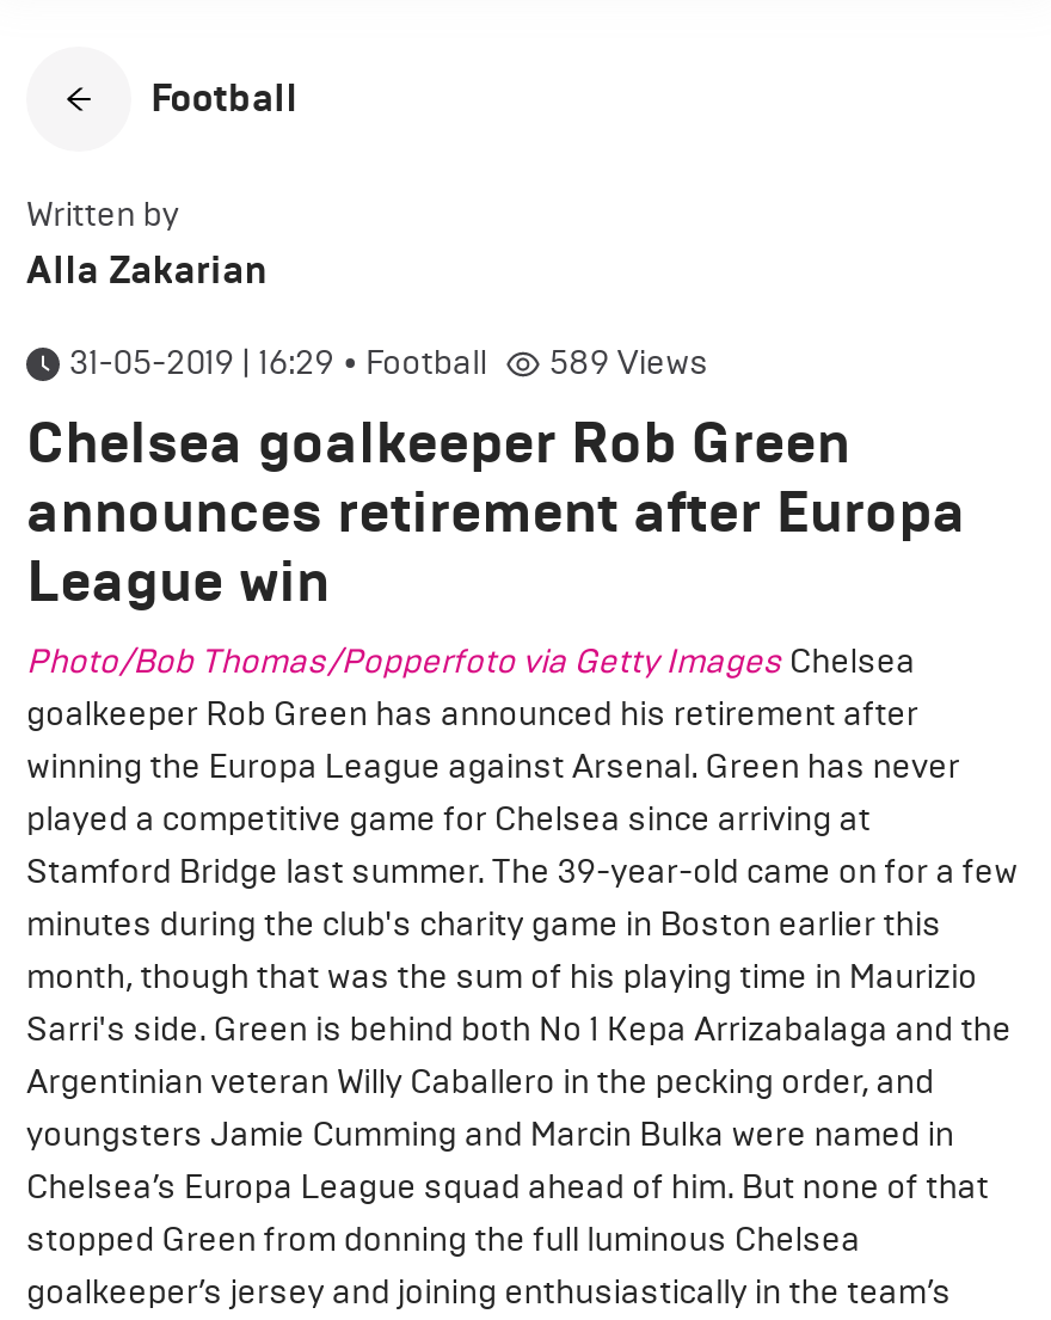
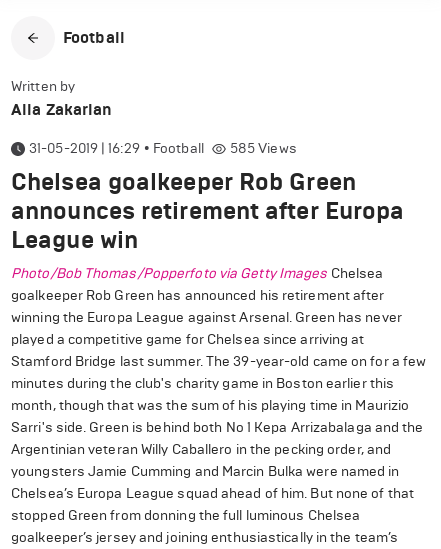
[549,343,709,383] 589 Views -> [230,140,297,157] 585 Views

